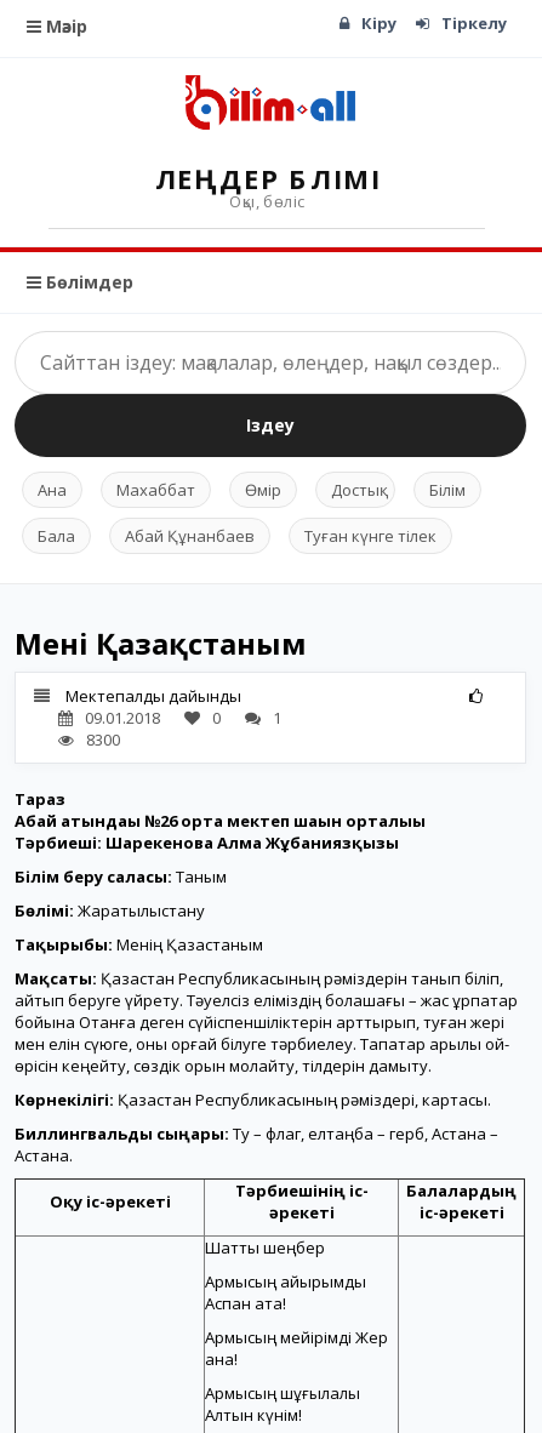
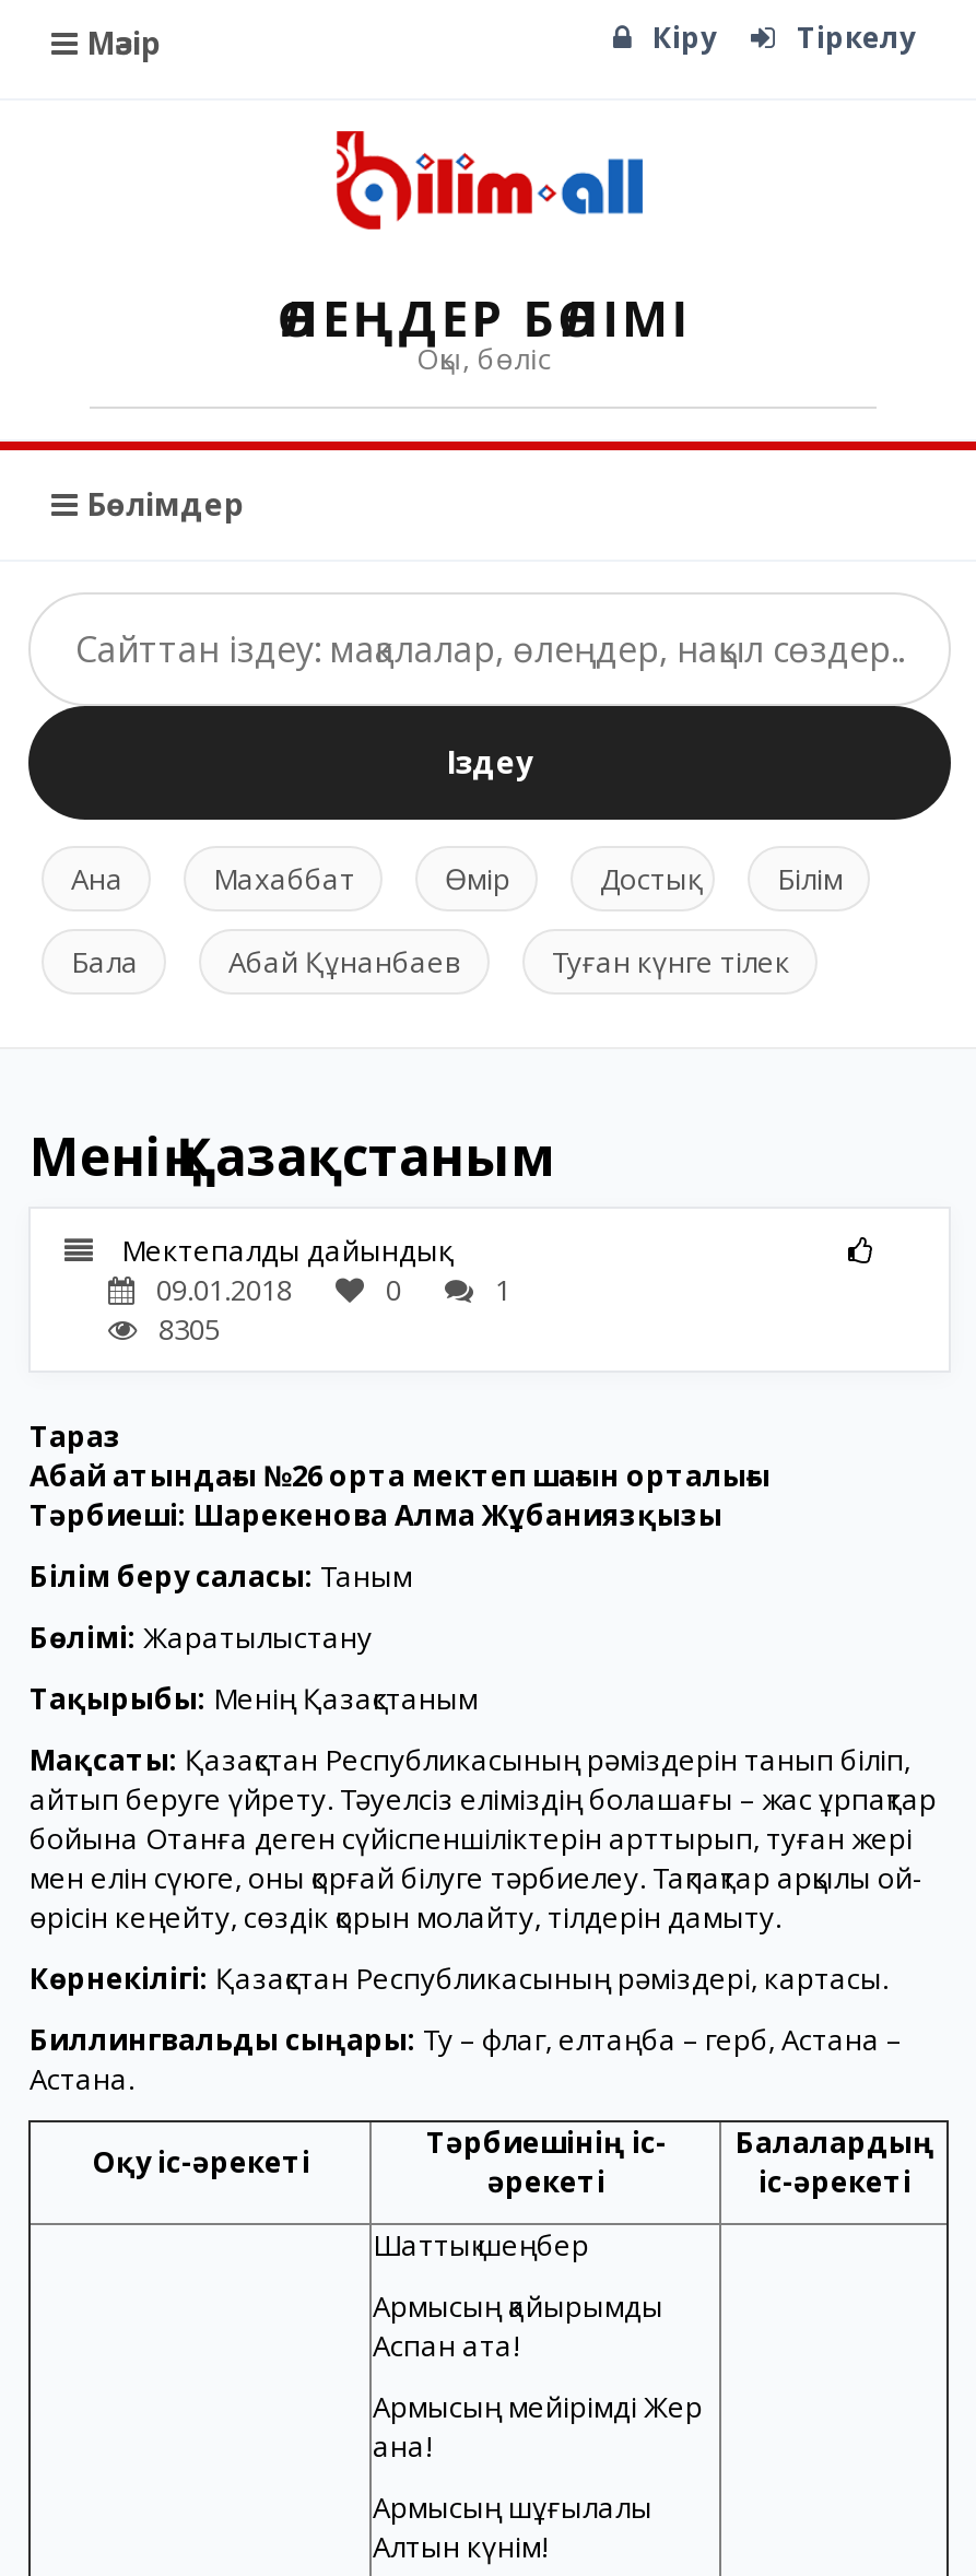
[87,729,121,750] 8300 -> [158,1309,219,1349] 8305

